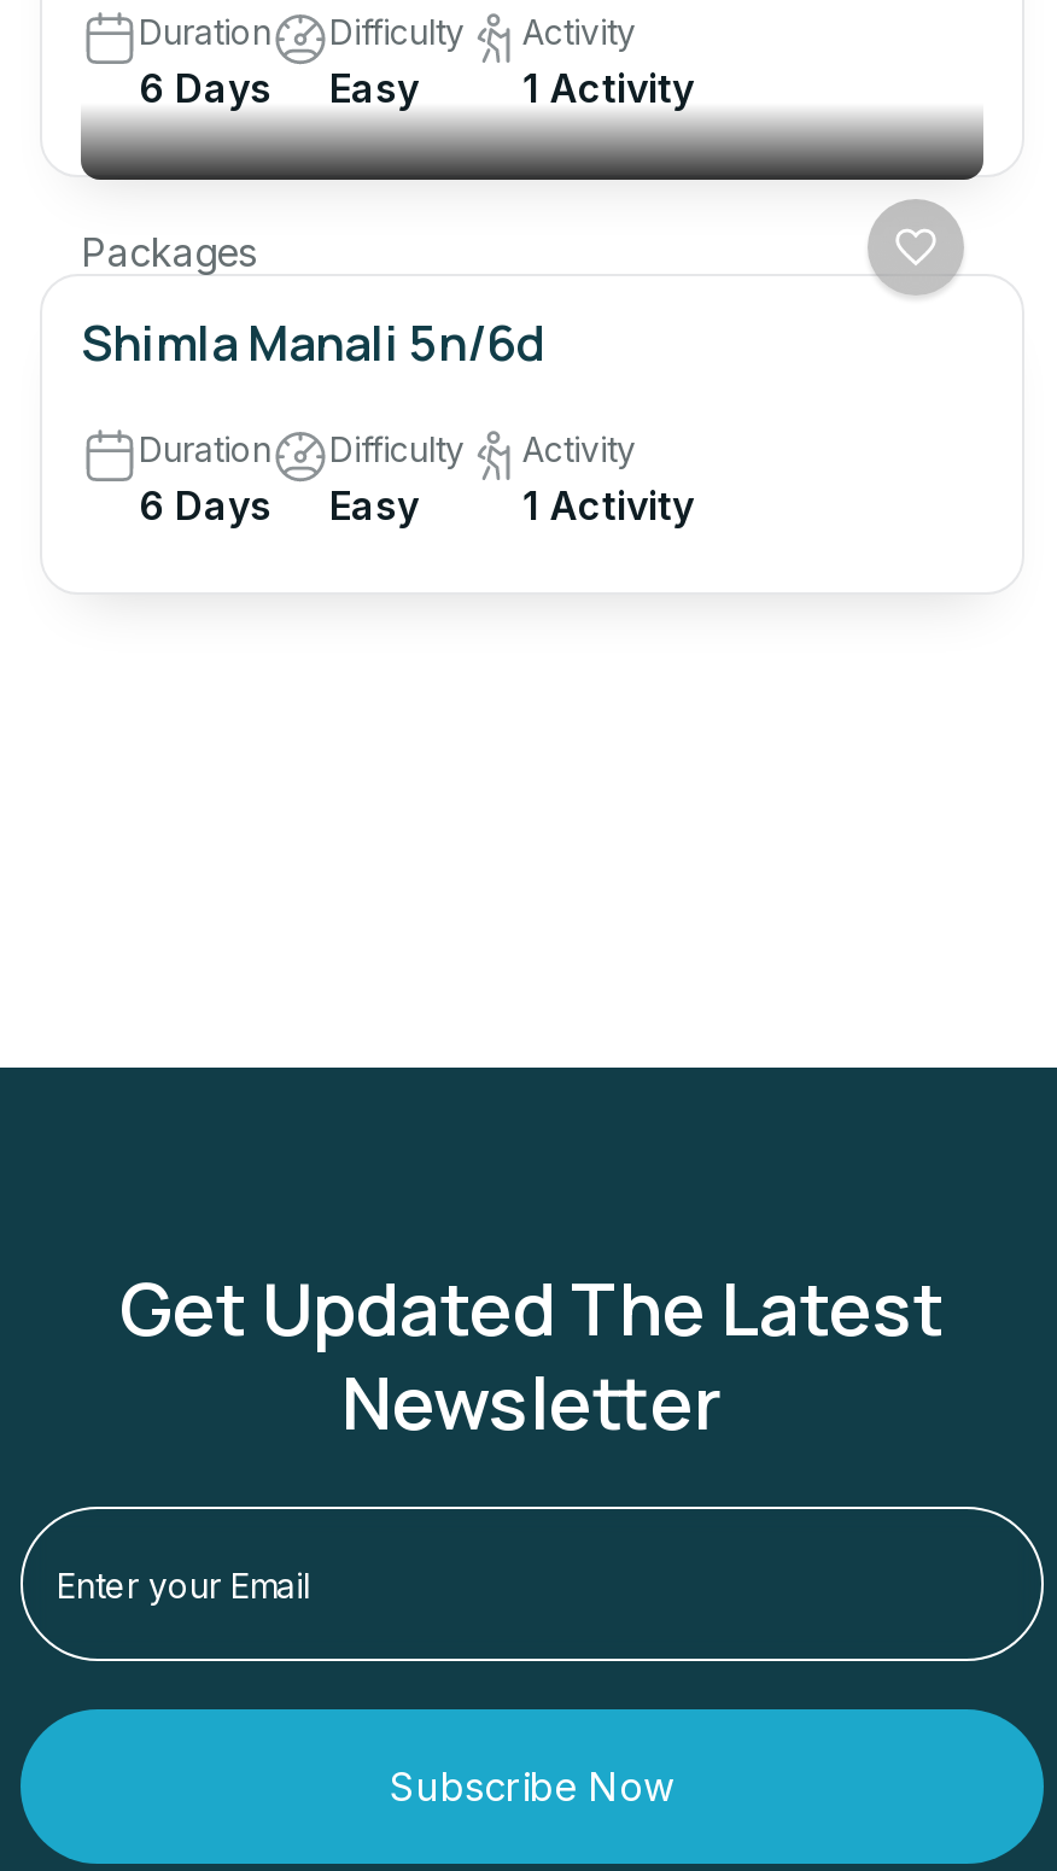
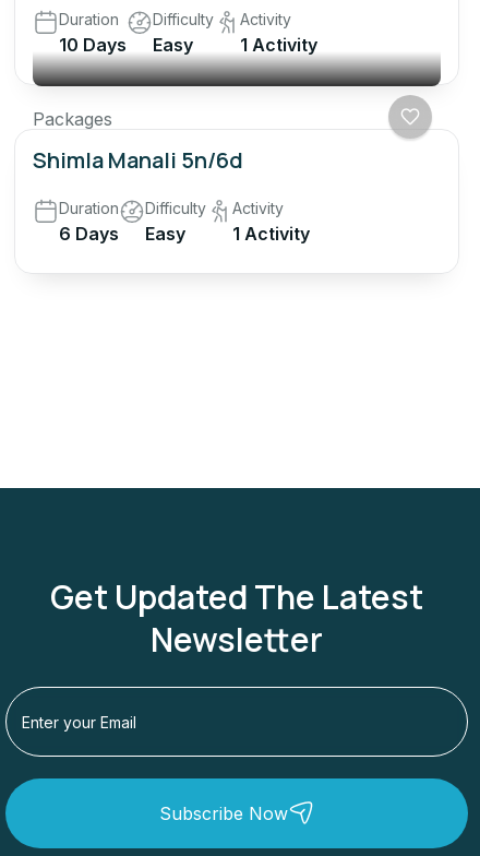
[139,64,419,113] 6 Days Easy -> [59,34,193,56] 10 Days Easy

